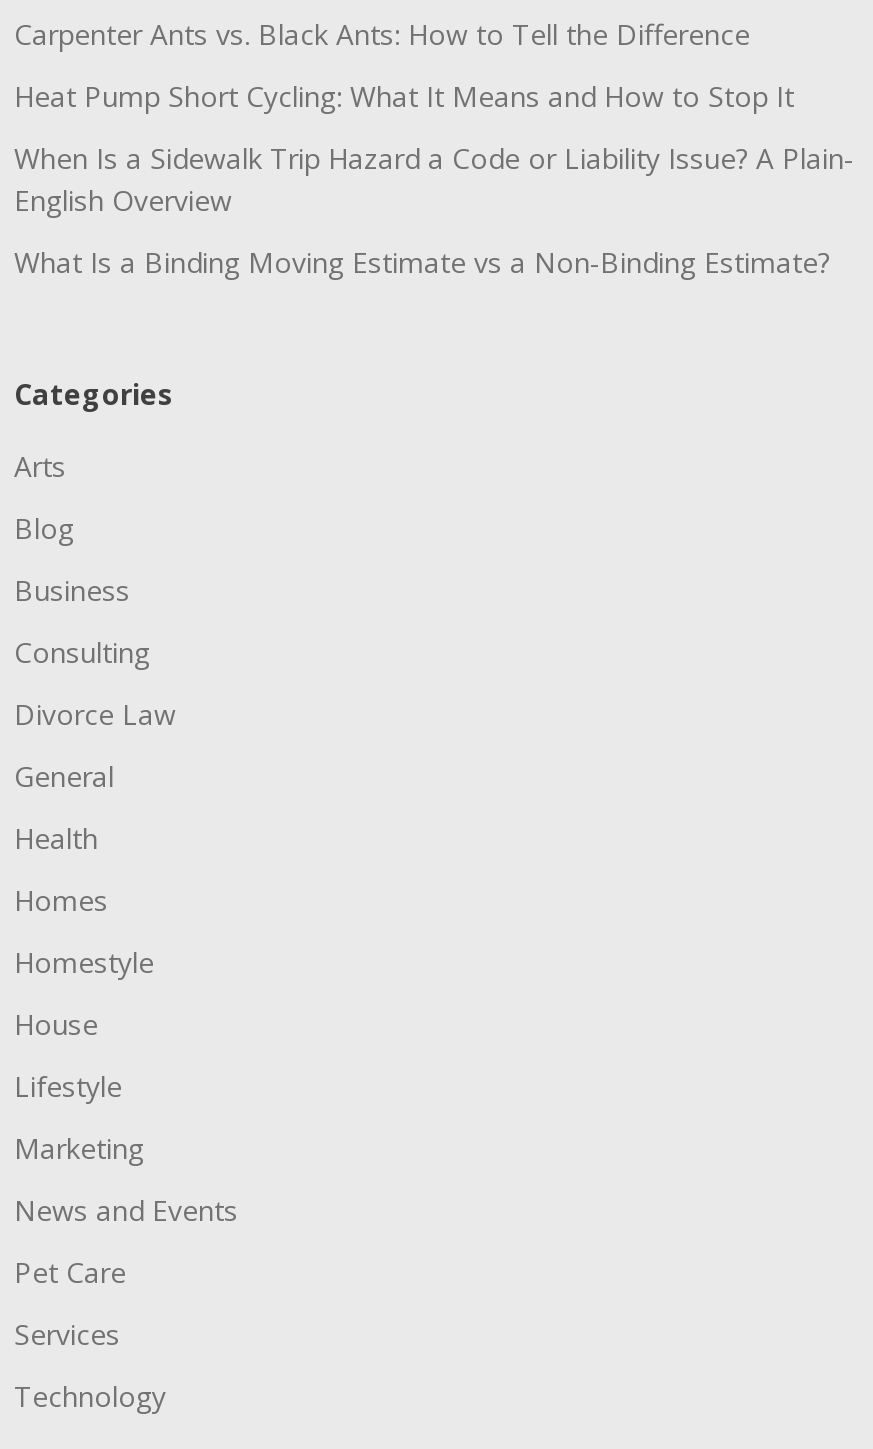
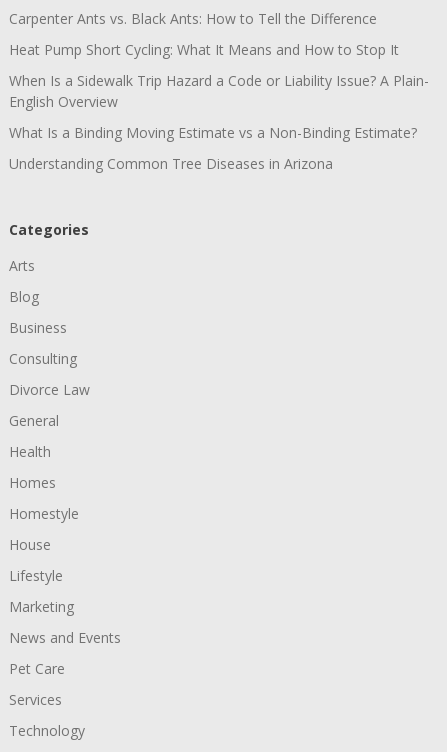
none -> [9,154,333,173] Understanding Common Tree Diseases in Arizona

